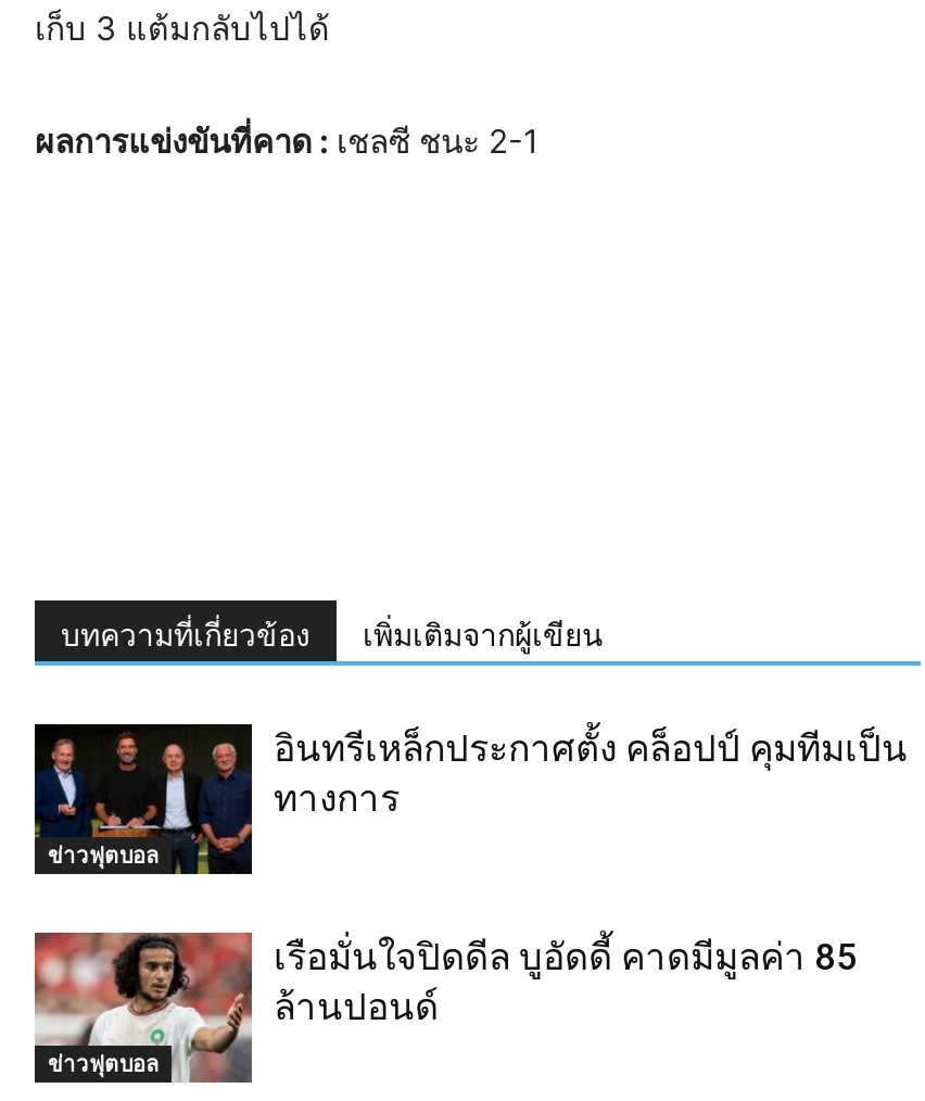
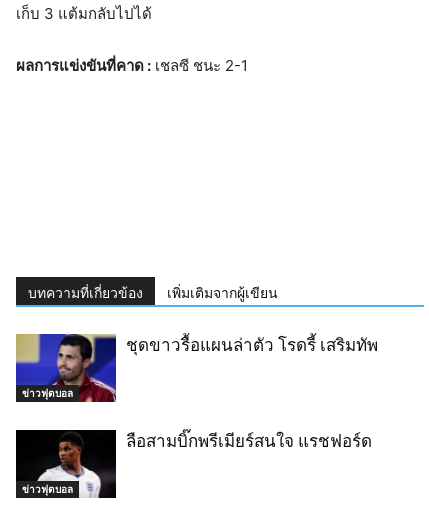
[33,721,908,877] [image] | อินทรีเหล็กประกาศตั้ง คล็อปป์ คุมทีมเป็น | ทางการ -> [15,334,378,403] [image] | ชุดขาวรื้อแผนล่าตัว โรดรี้ เสริมทัพ
[33,932,858,1084] [image] | เรือมั่นใจปิดดีล บูอัดดี้ คาดมีมูลค่า 85 | ล้านปอนด์ -> [15,429,372,498] [image] | ลือสามบิ๊กพรีเมียร์สนใจ แรชฟอร์ด

